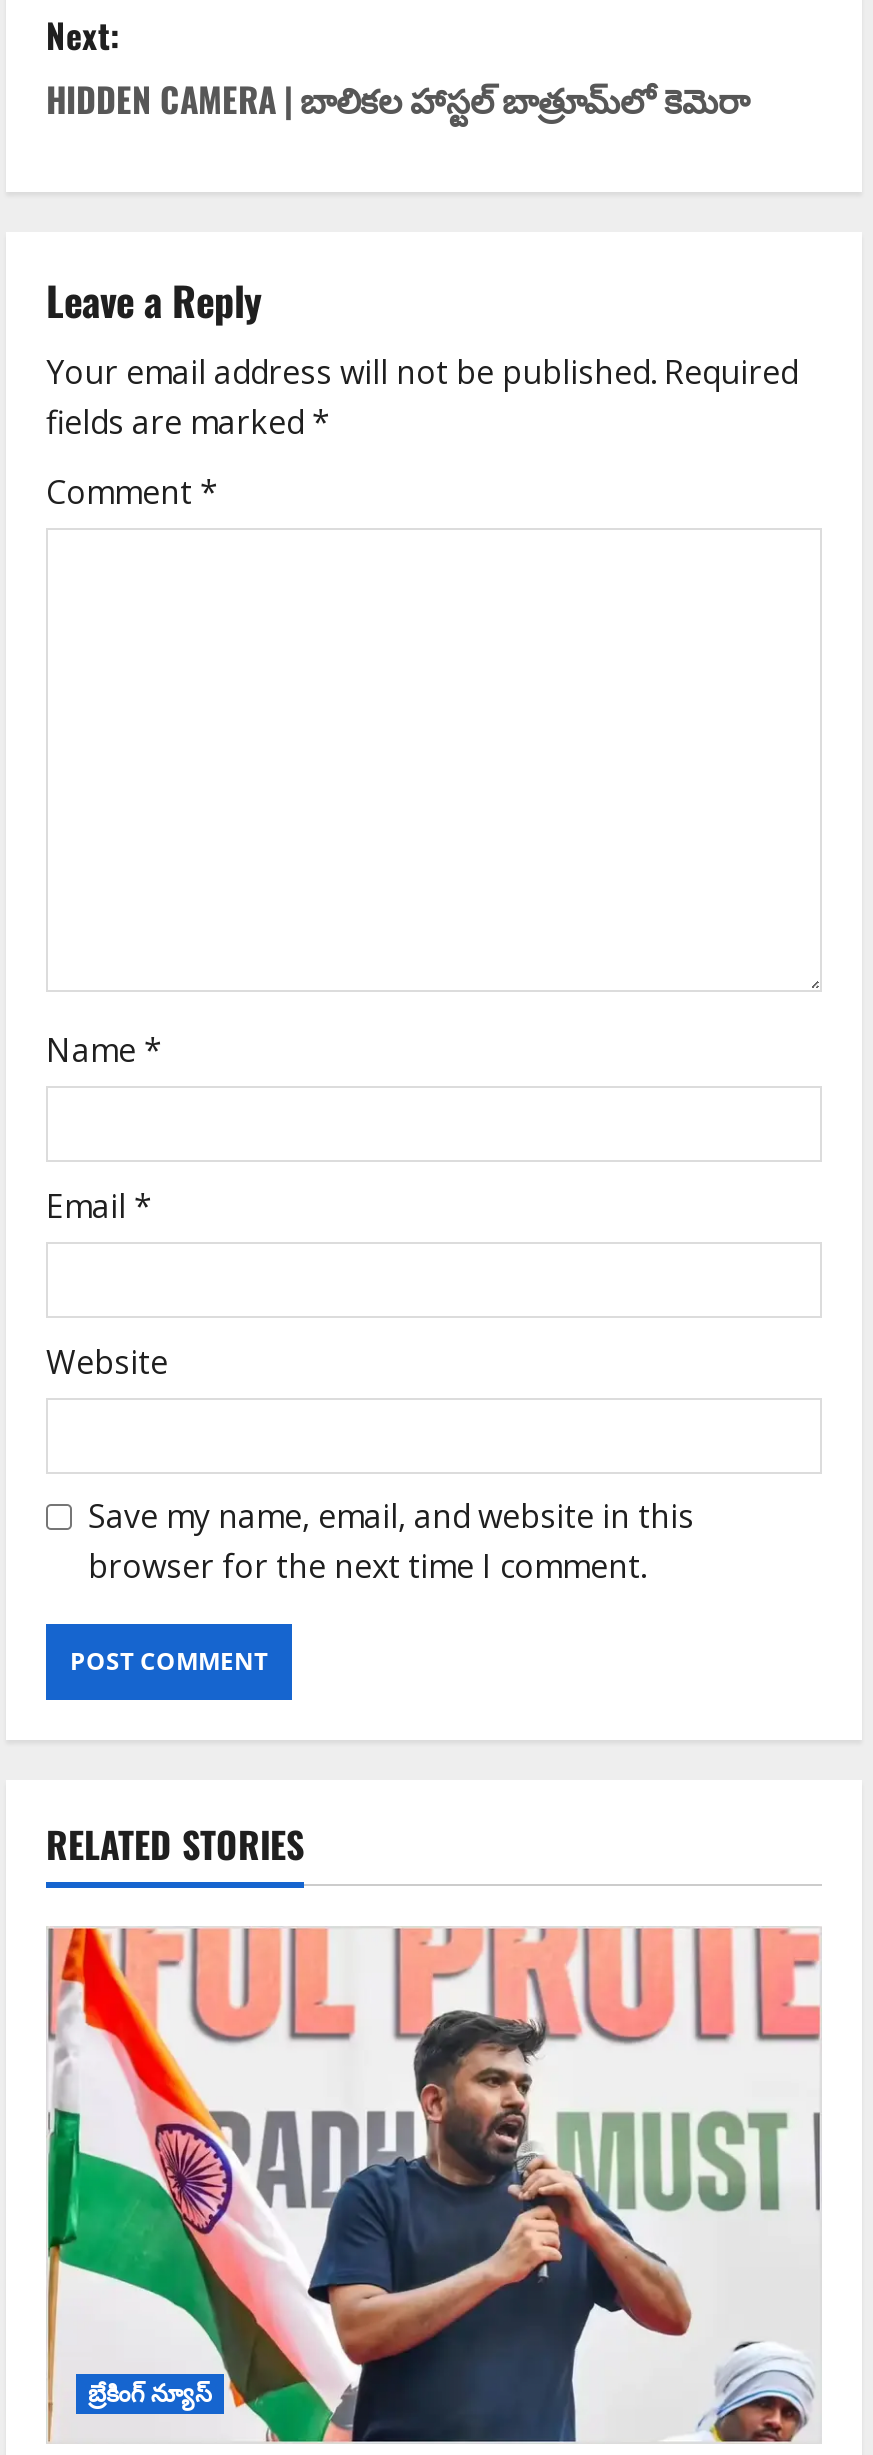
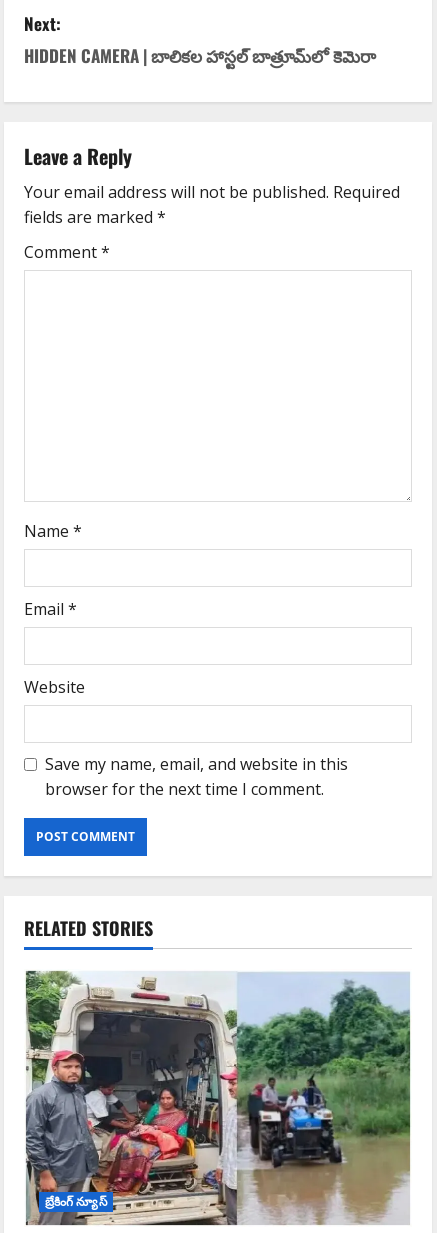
[46,1926,822,2446] [image] -> [25,970,411,1227] [image]

